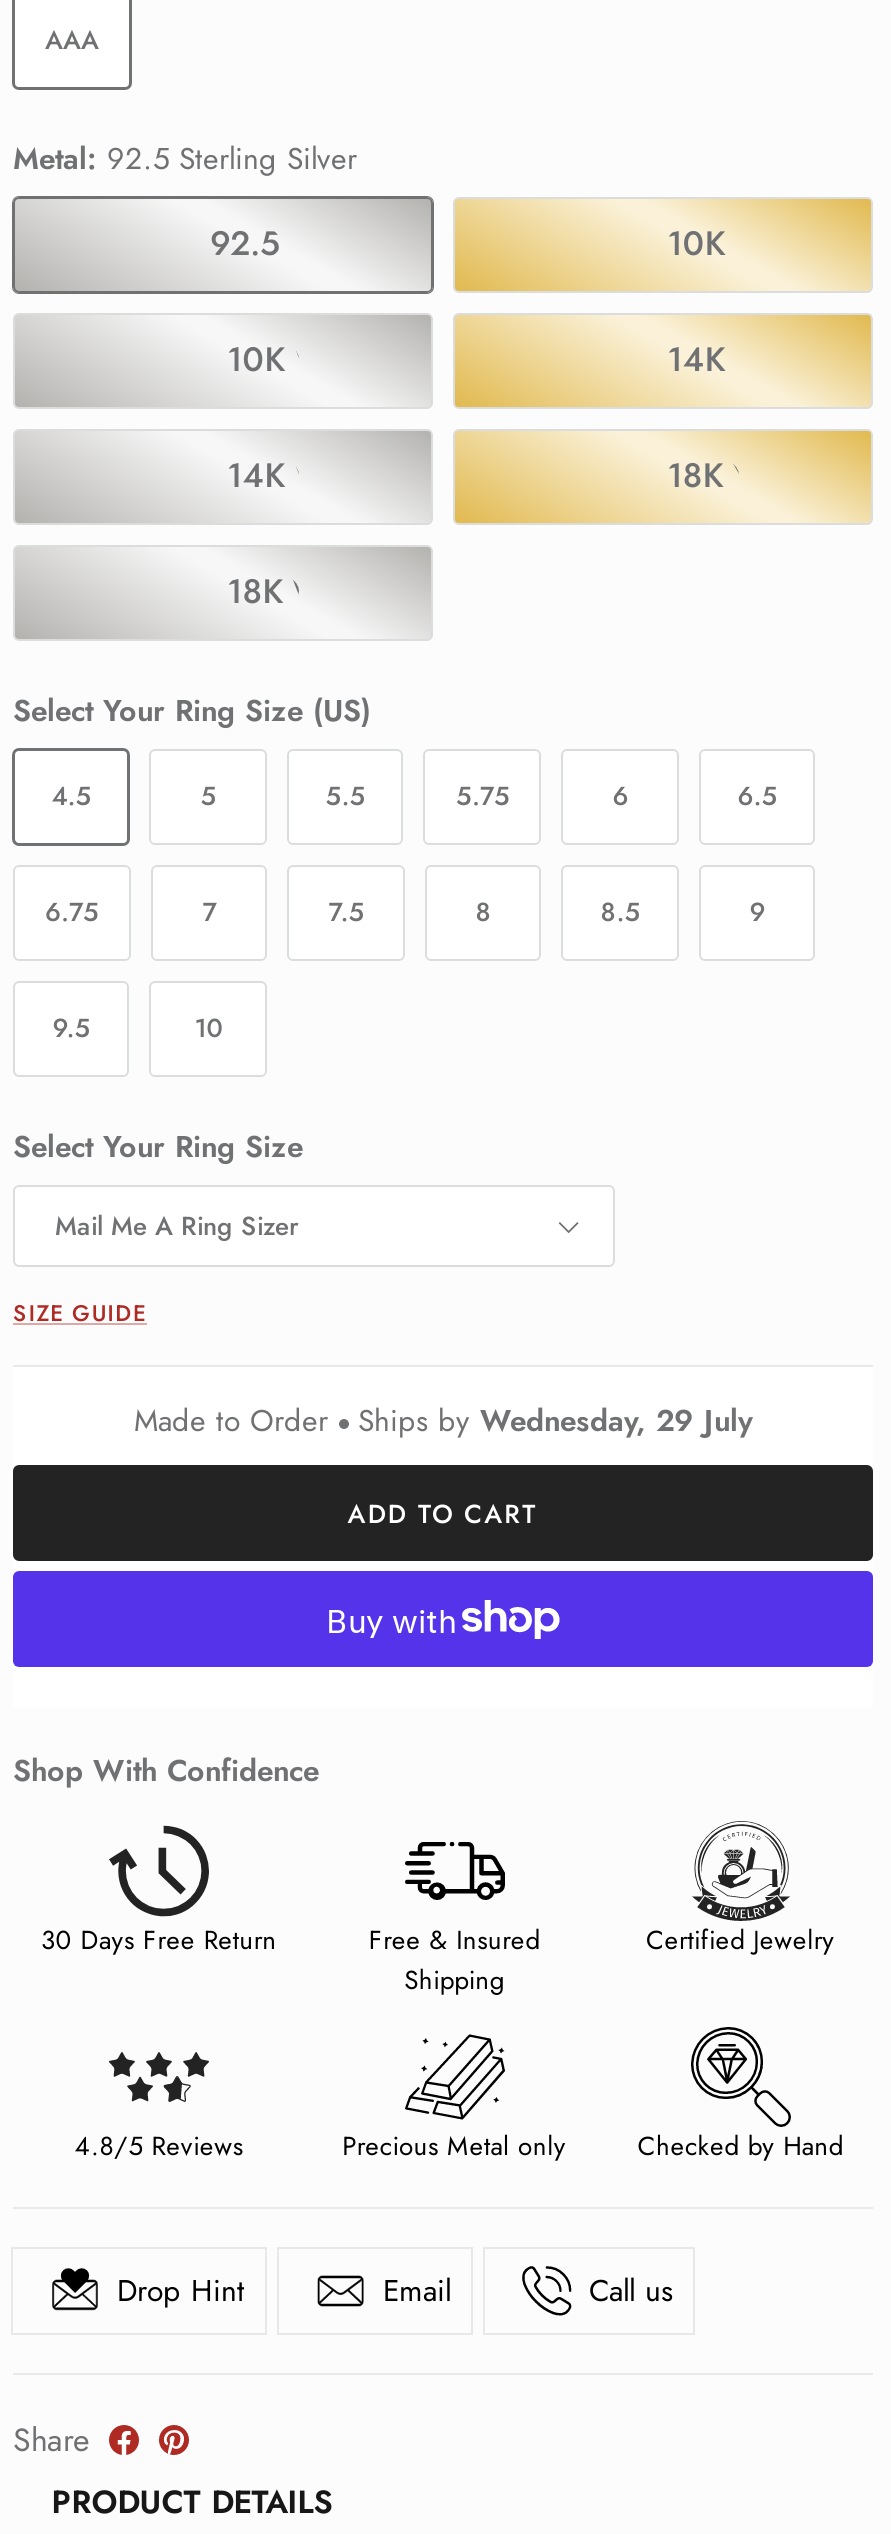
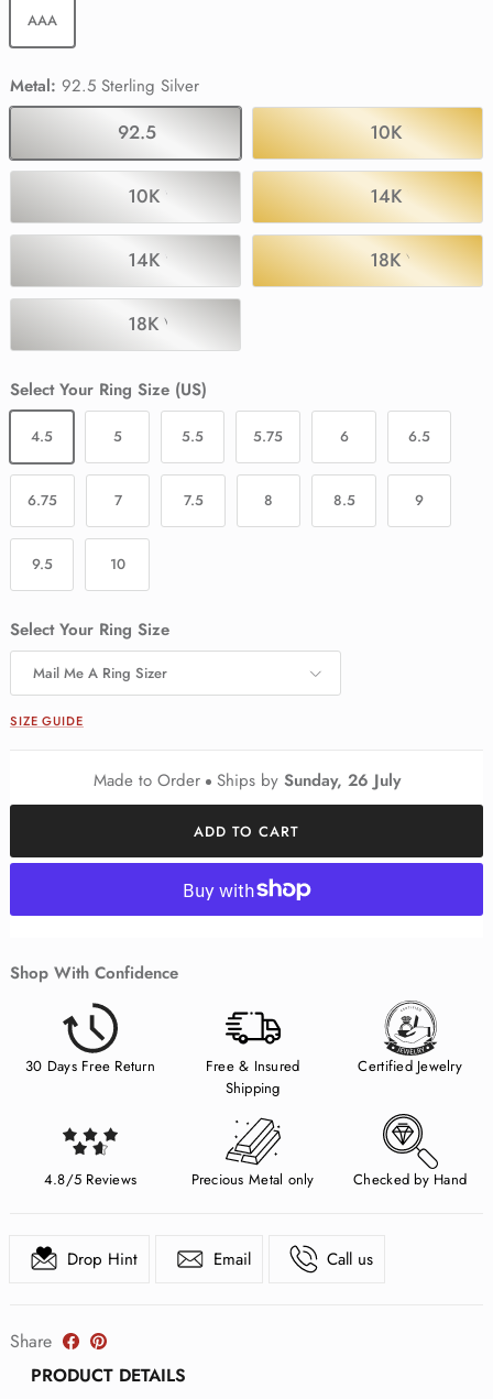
[134,1400,752,1444] Made to Order Ships by Wednesday, 29 July -> [93,769,400,793] Made to Order Ships by Sunday, 26 July

